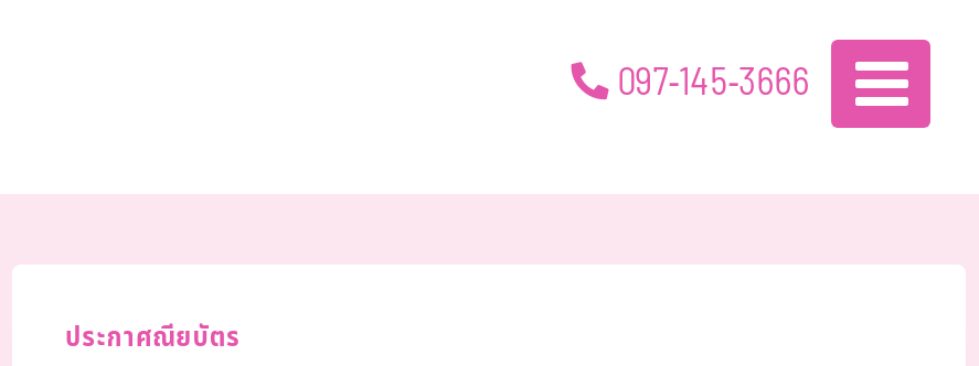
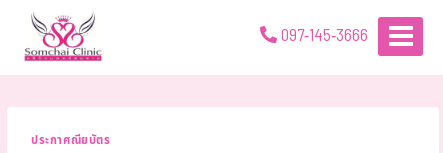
none -> [23,13,103,62] [image]

